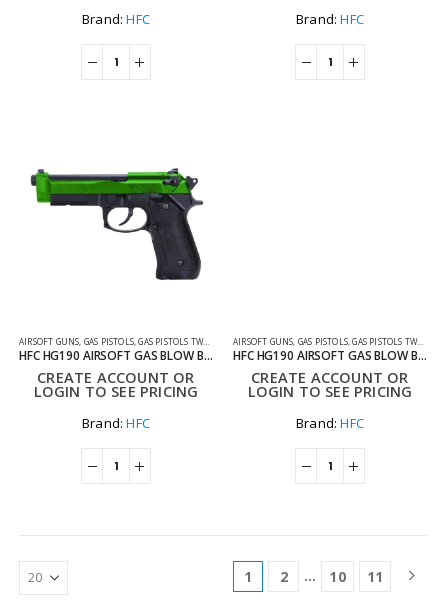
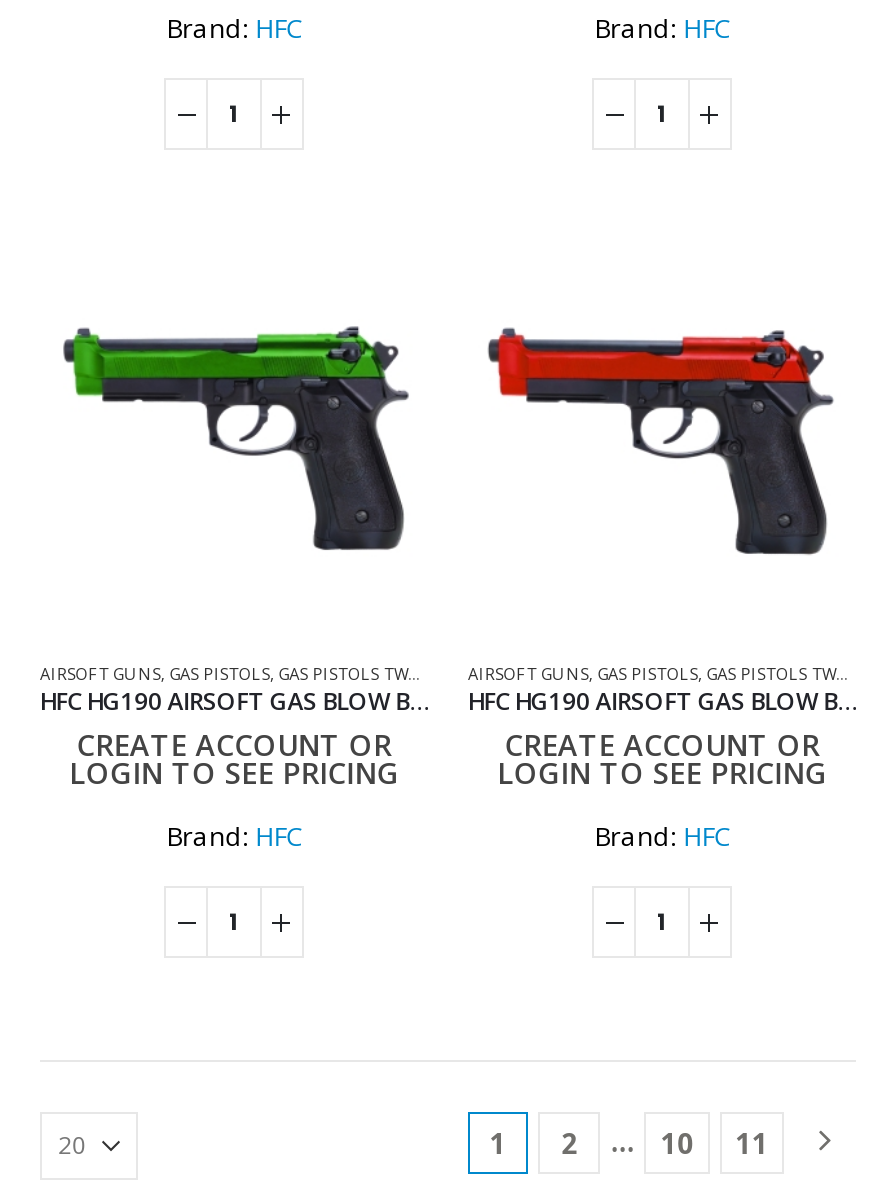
none -> [486,326,834,556] [image]

